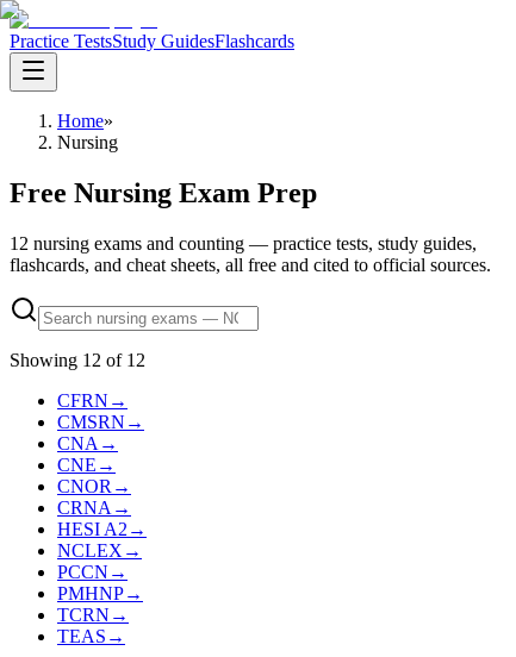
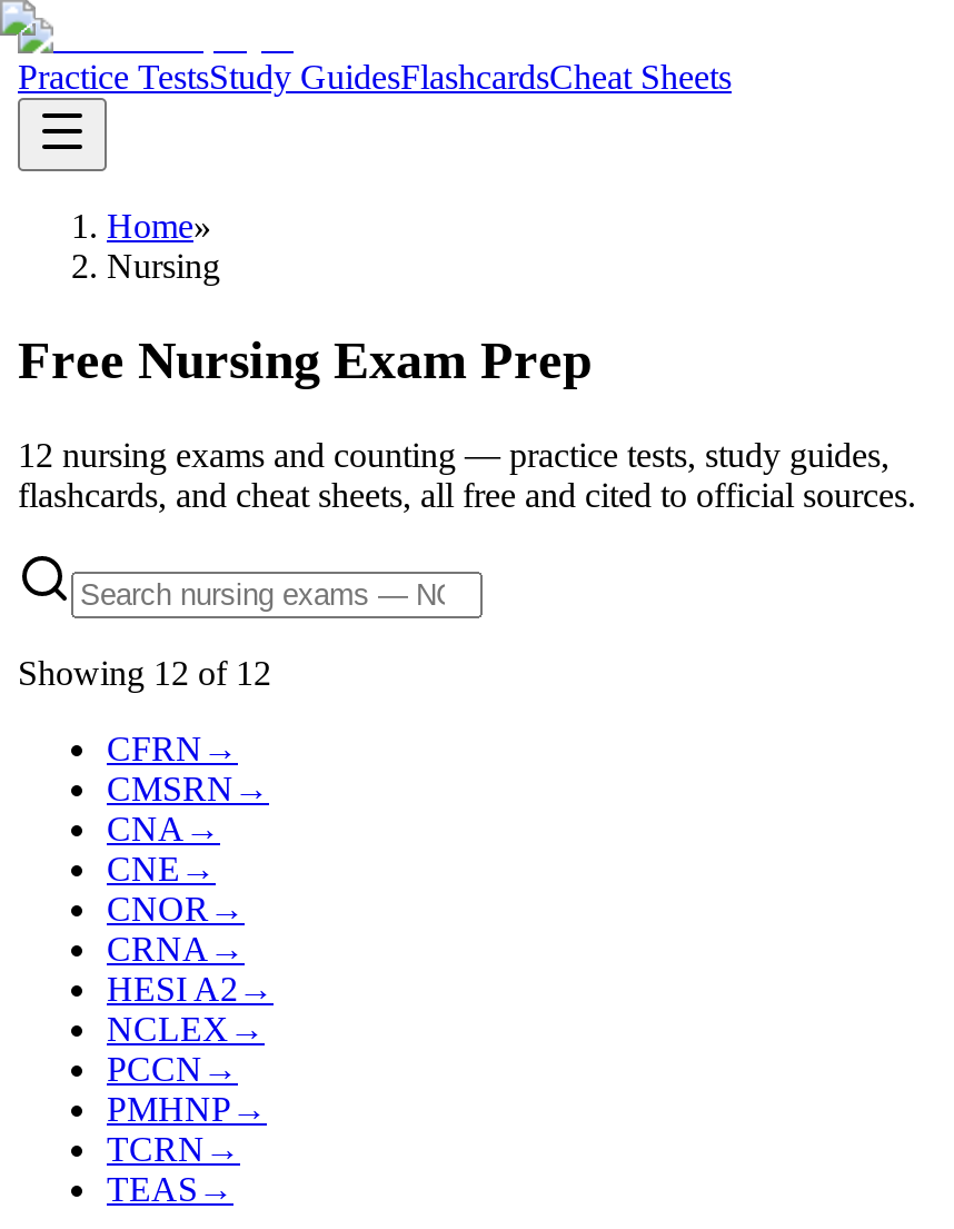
[10,31,294,51] Practice TestsStudy GuidesFlashcards -> [18,58,732,96] Practice TestsStudy GuidesFlashcardsCheat Sheets

